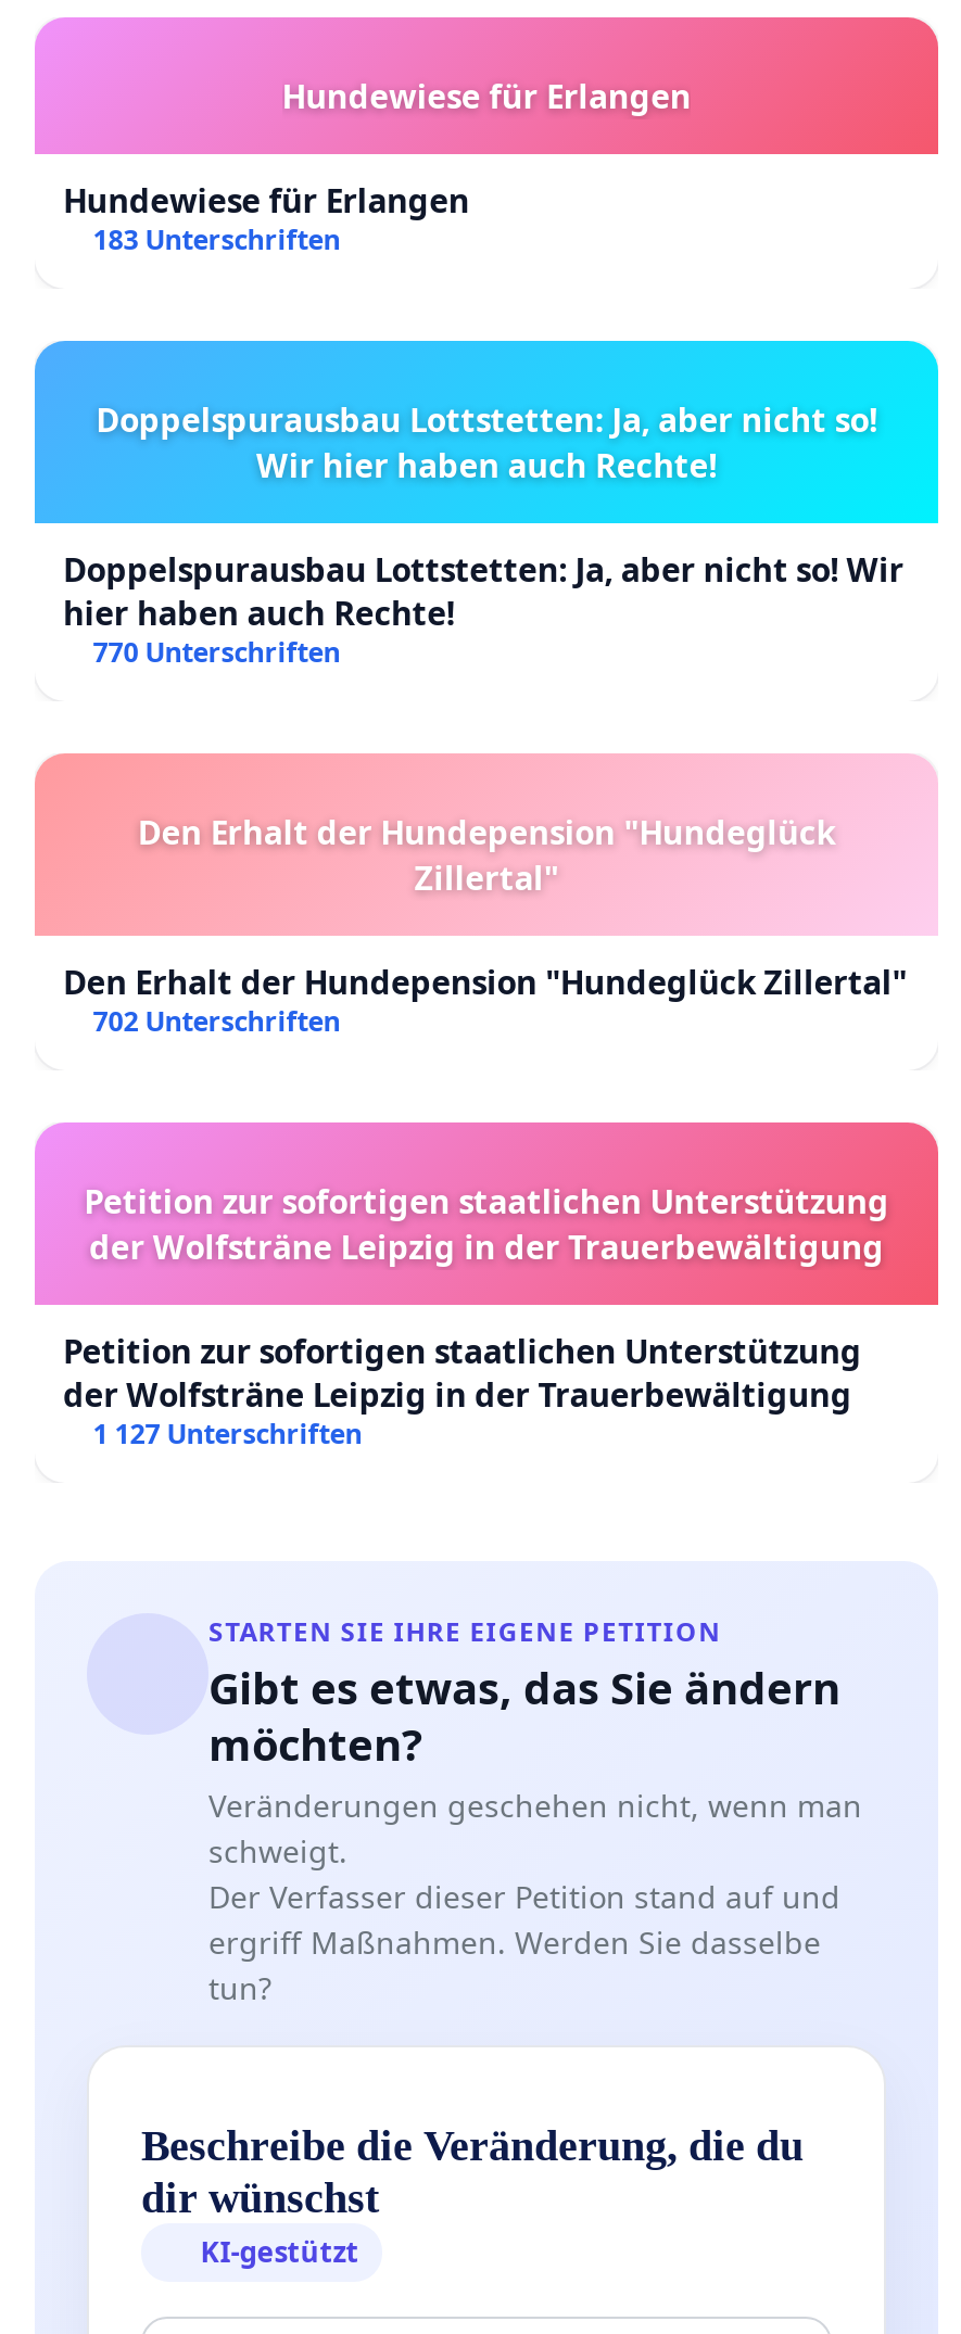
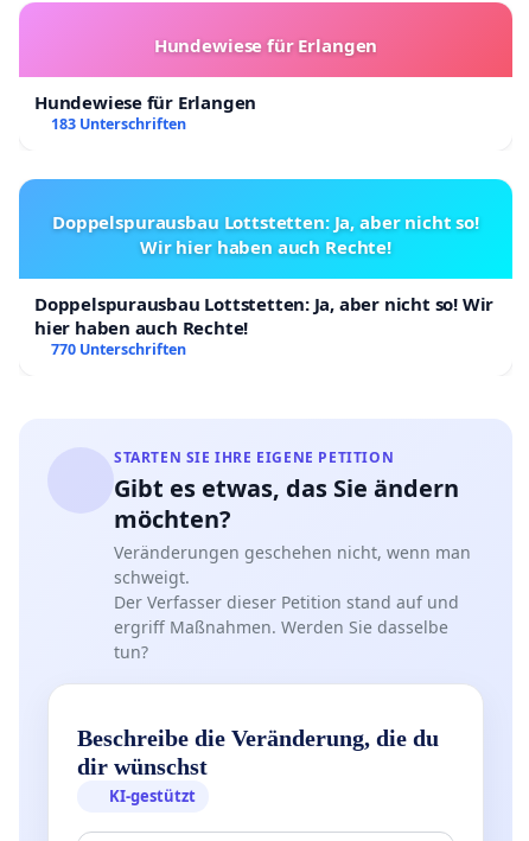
[33,751,938,1039] [image] | Den Erhalt der Hundepension "Hundeglück | Zillertal" | Den Erhalt der Hundepension "Hundeglück Zillertal" | 702 Unterschriften -> none
[35,1120,940,1452] [image] | Petition zur sofortigen staatlichen Unterstützung | der Wolfsträne Leipzig in der Trauerbewältigung | Petition zur sofortigen staatlichen Unterstützung | der Wolfsträne Leipzig in der Trauerbewältigung | 1 127 Unterschriften -> none

